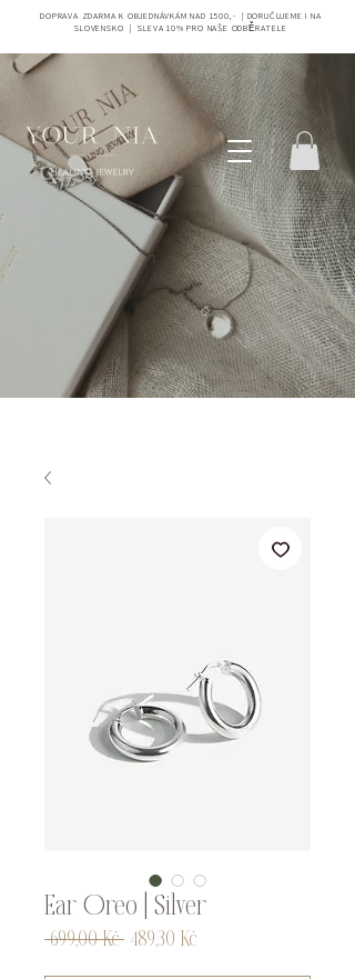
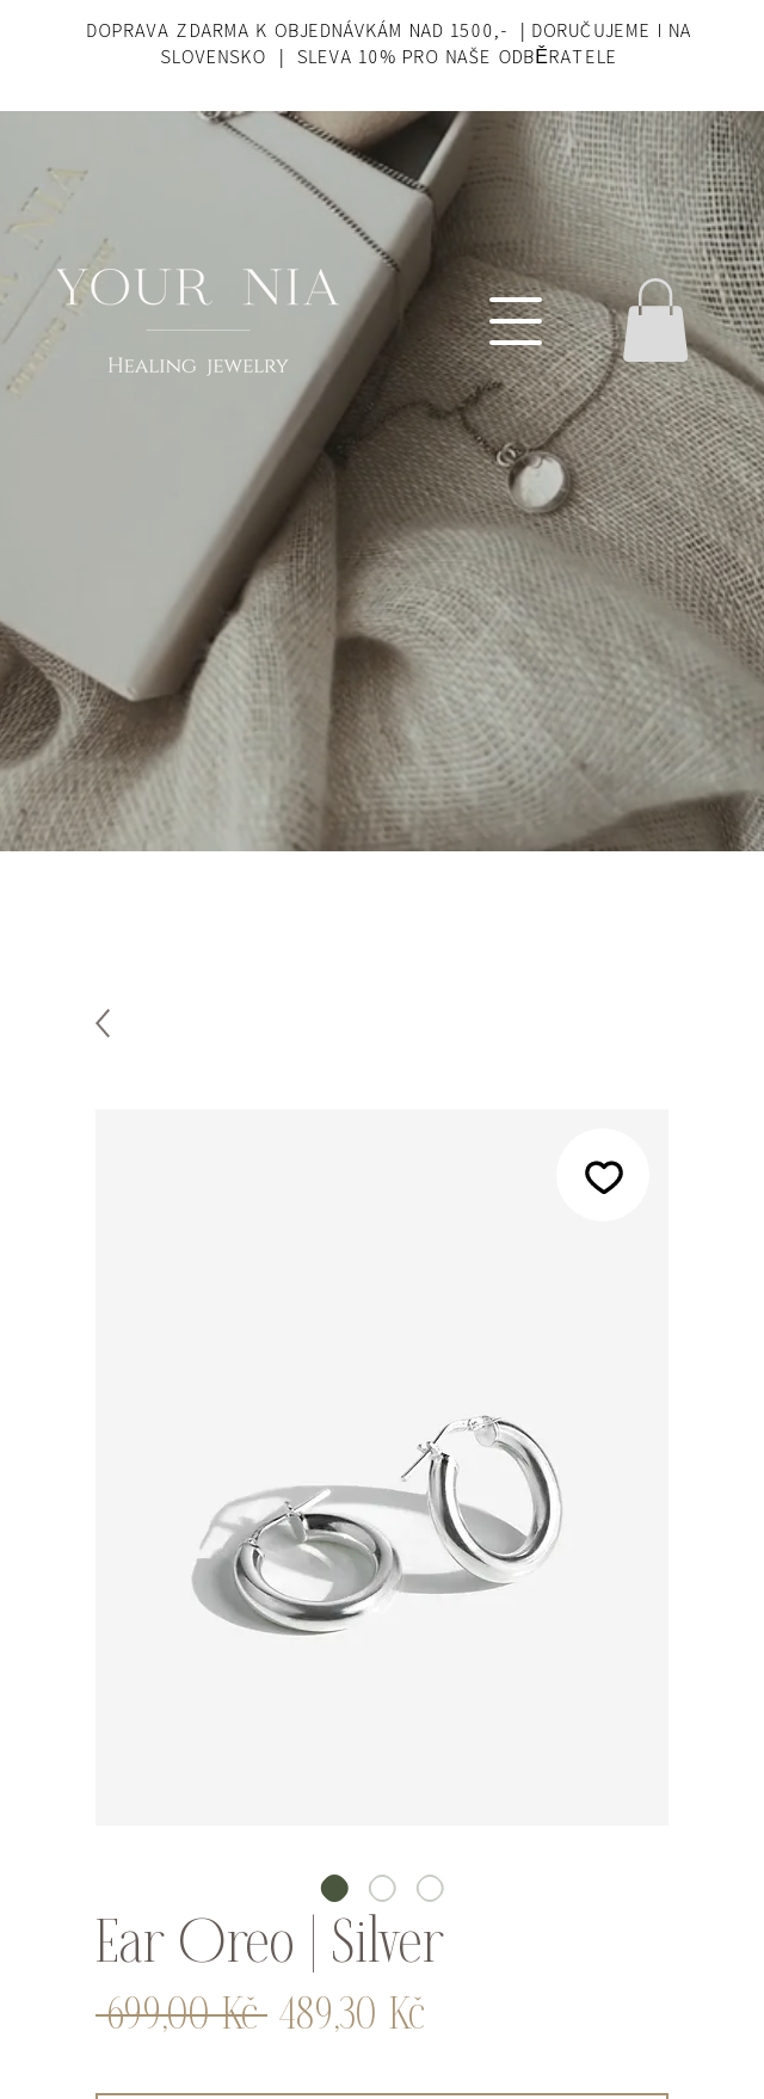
[3,53,352,398] [image] -> [7,111,757,851] [image]

